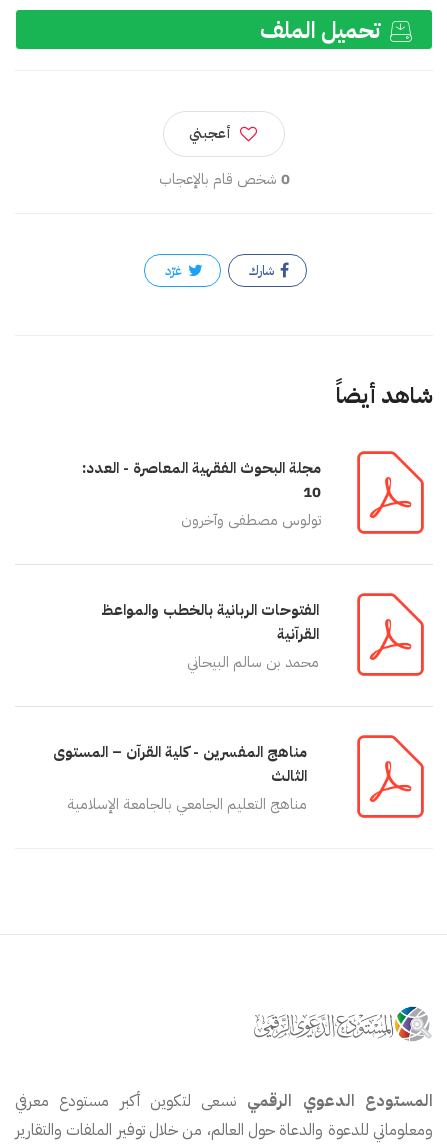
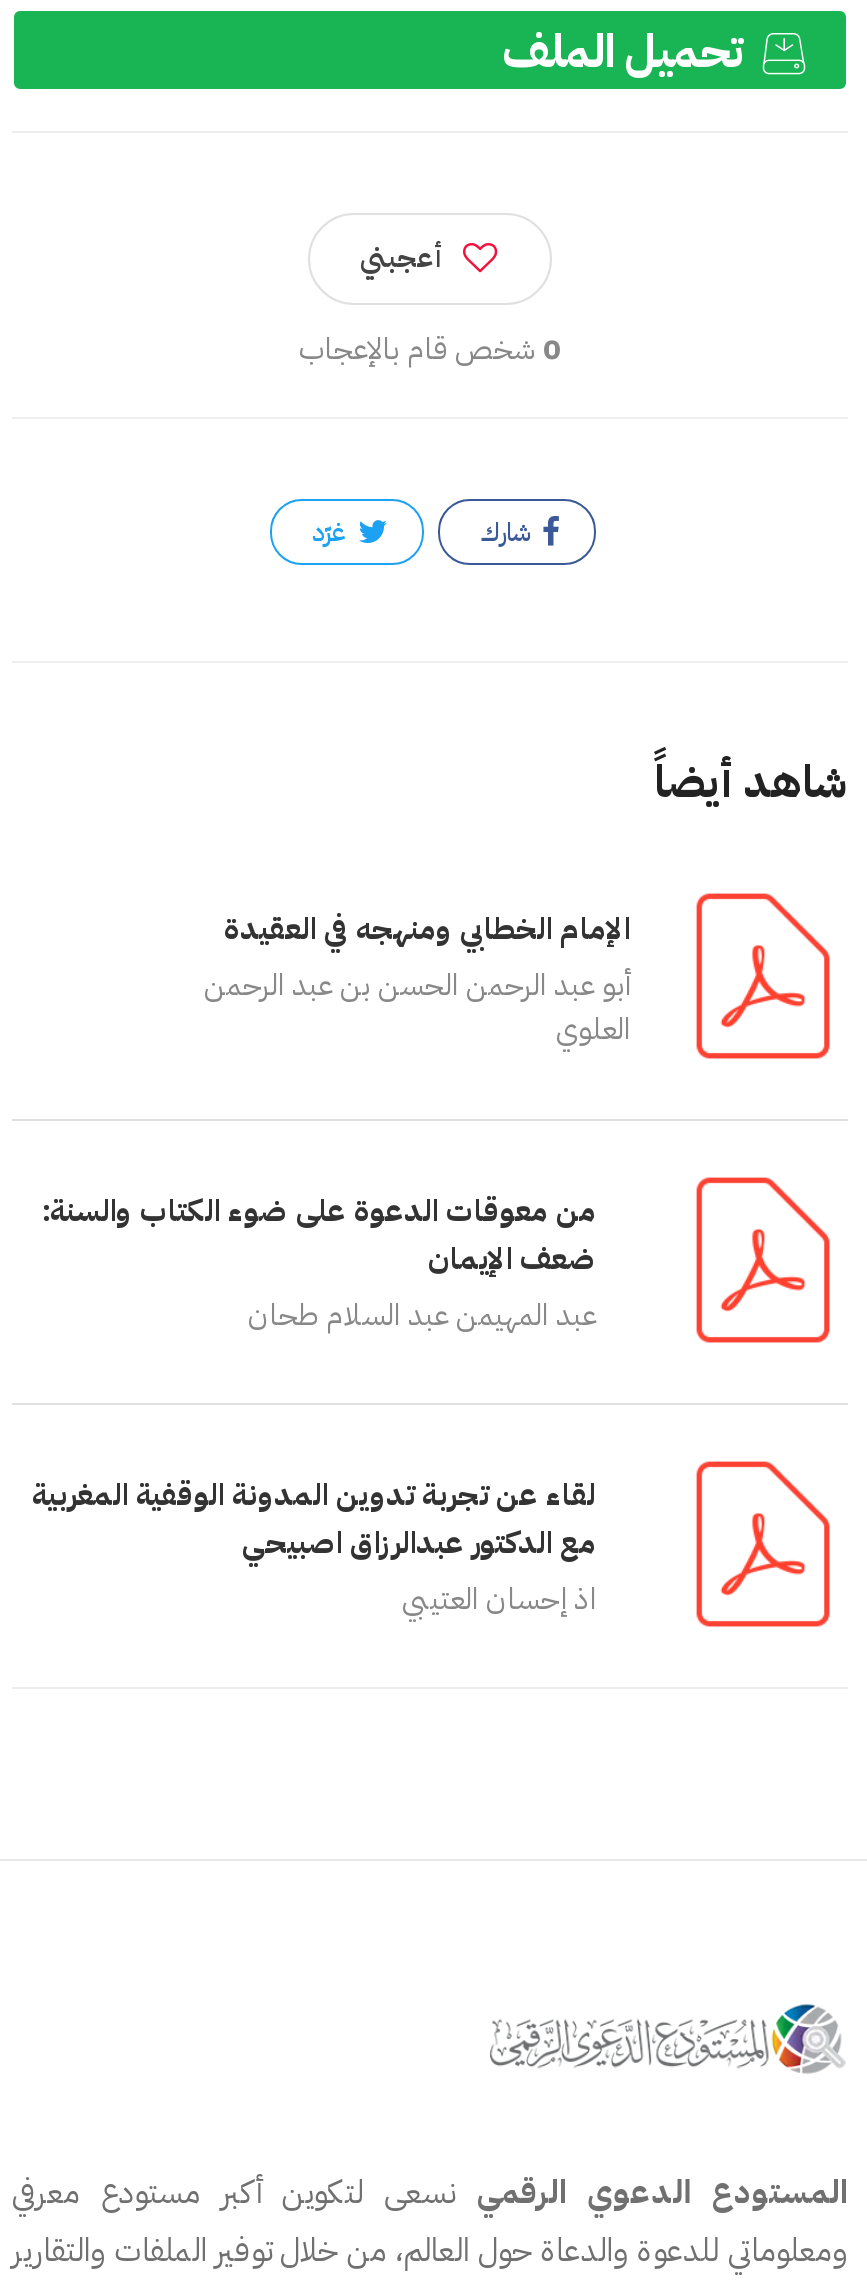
[82,457,321,531] مجلة البحوث الفقهية المعاصرة - العدد: | 10 | تولوس مصطفى وآخرون -> [204,907,630,1051] الإمام الخطابي ومنهجه في العقيدة | أبو عبد الرحمن الحسن بن عبد الرحمن | العلوي
[101,599,319,673] الفتوحات الربانية بالخطب والمواعظ | القرآنية | محمد بن سالم البيحاني -> [42,1189,596,1337] من معوقات الدعوة على ضوء الكتاب والسنة: | ضعف الإيمان | عبد المهيمن عبد السلام طحان
[53,741,307,815] مناهج المفسرين - كلية القرآن – المستوى | الثالث | مناهج التعليم الجامعي بالجامعة الإسلامية -> [32,1473,596,1621] لقاء عن تجربة تدوين المدونة الوقفية المغربية | مع الدكتور عبدالرزاق اصبيحي | اذ إحسان العتيبي

